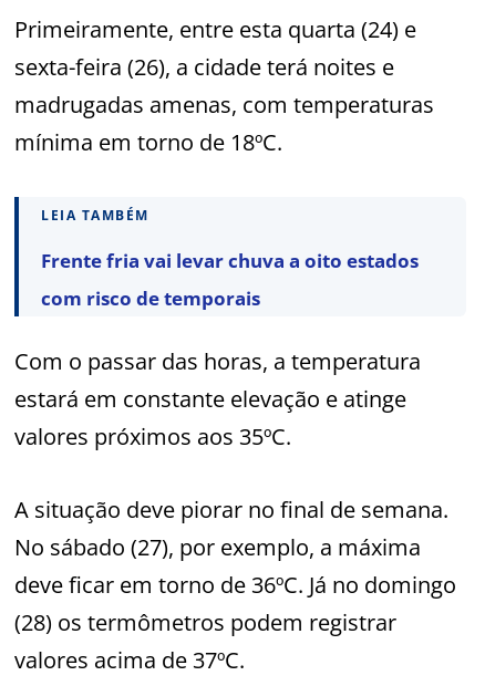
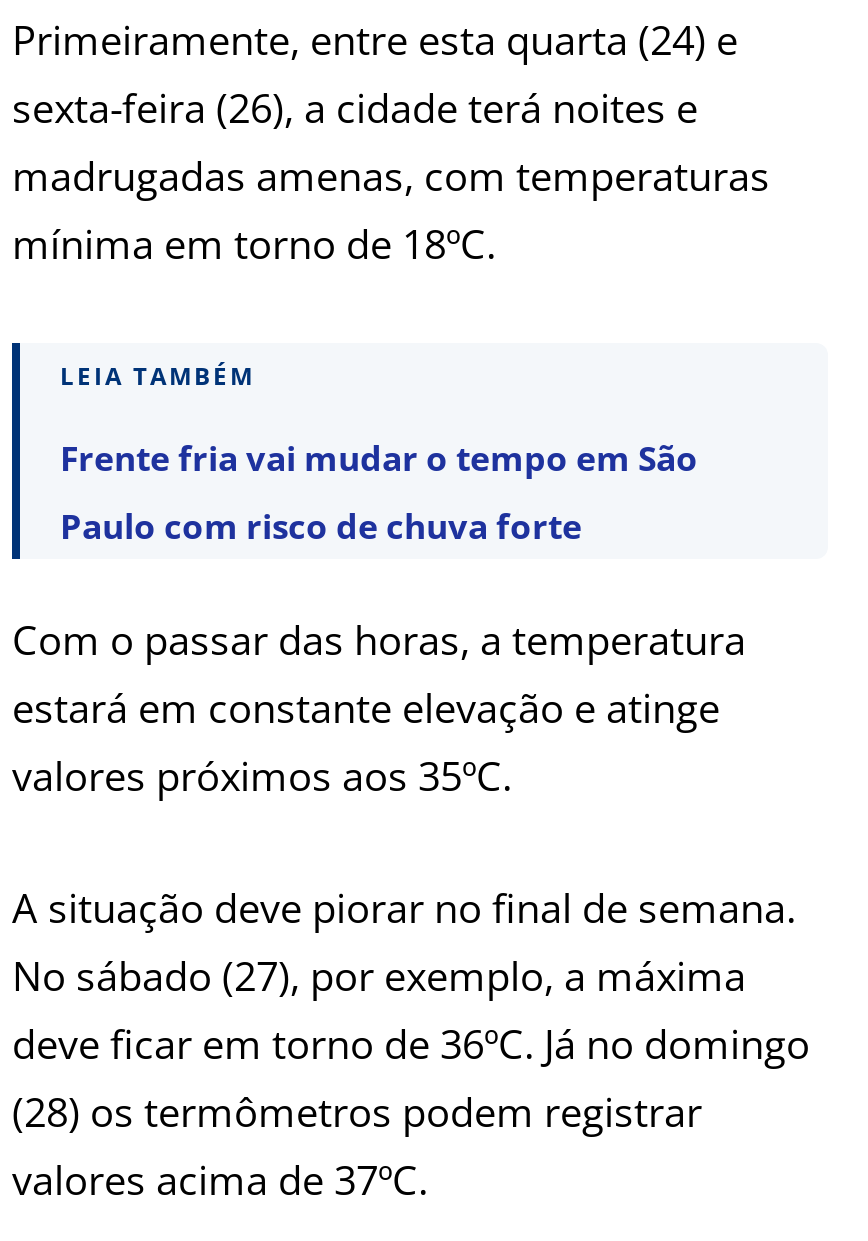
[41,248,419,273] Frente fria vai levar chuva a oito estados -> [60,435,698,481] Frente fria vai mudar o tempo em São
[41,285,260,311] com risco de temporais -> [60,503,582,549] Paulo com risco de chuva forte

